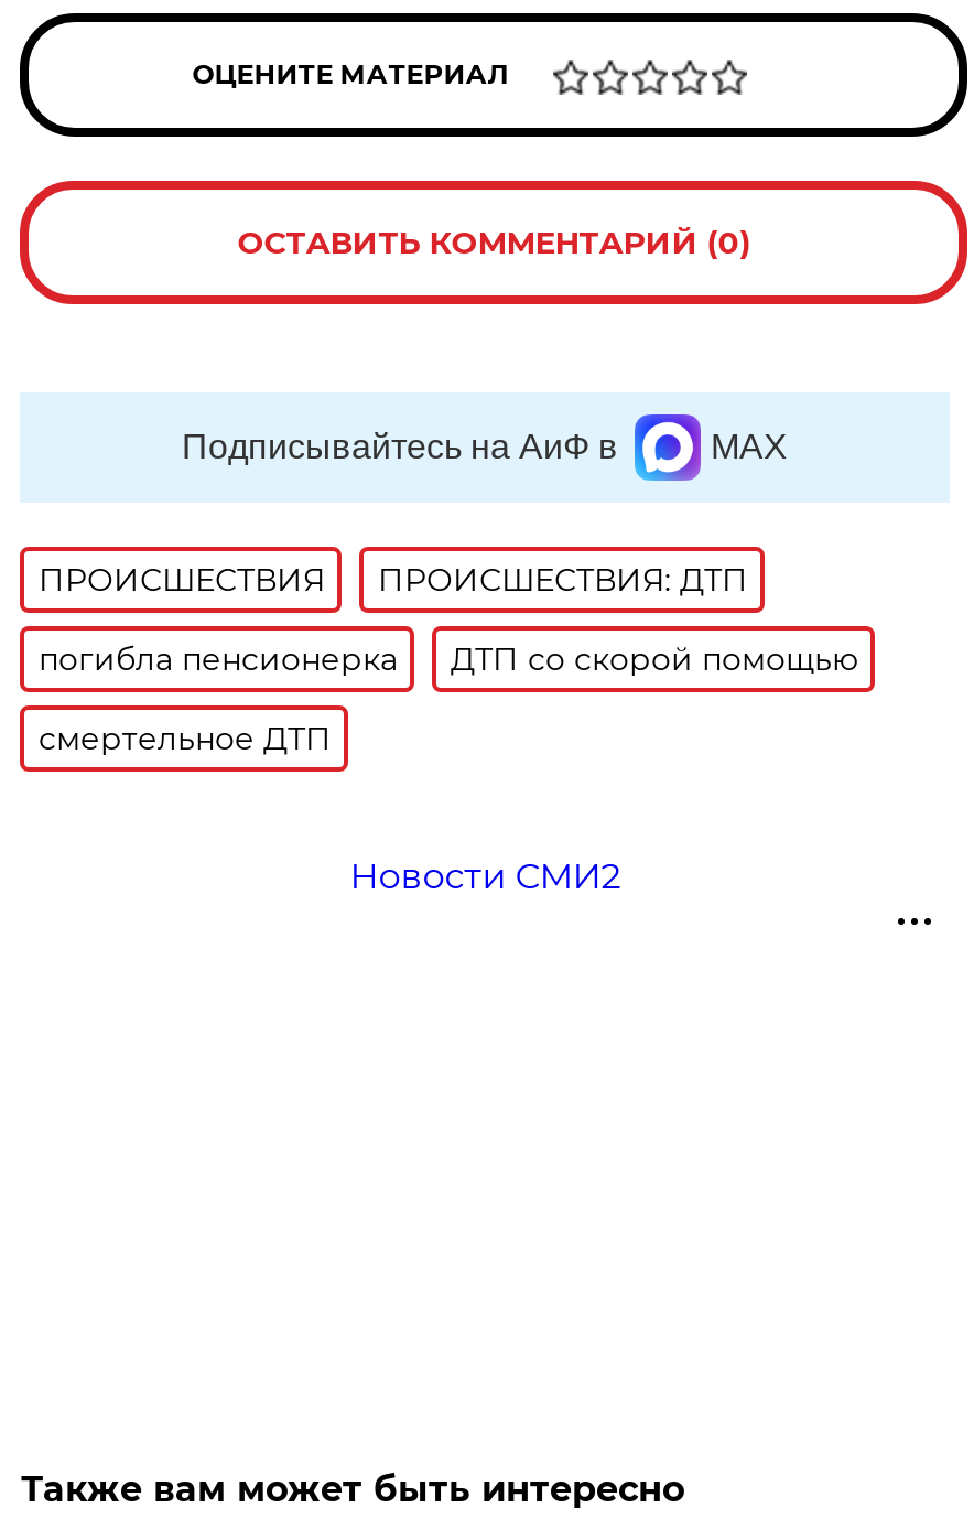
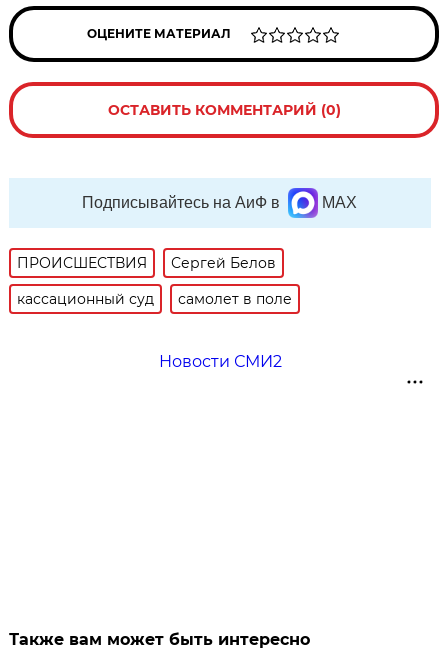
[38,560,858,758] ПРОИСШЕСТВИЯ: ДТП | погибла пенсионерка | ДТП со скорой помощью | смертельное ДТП -> [17,254,292,308] Сергей Белов | кассационный суд | самолет в поле

